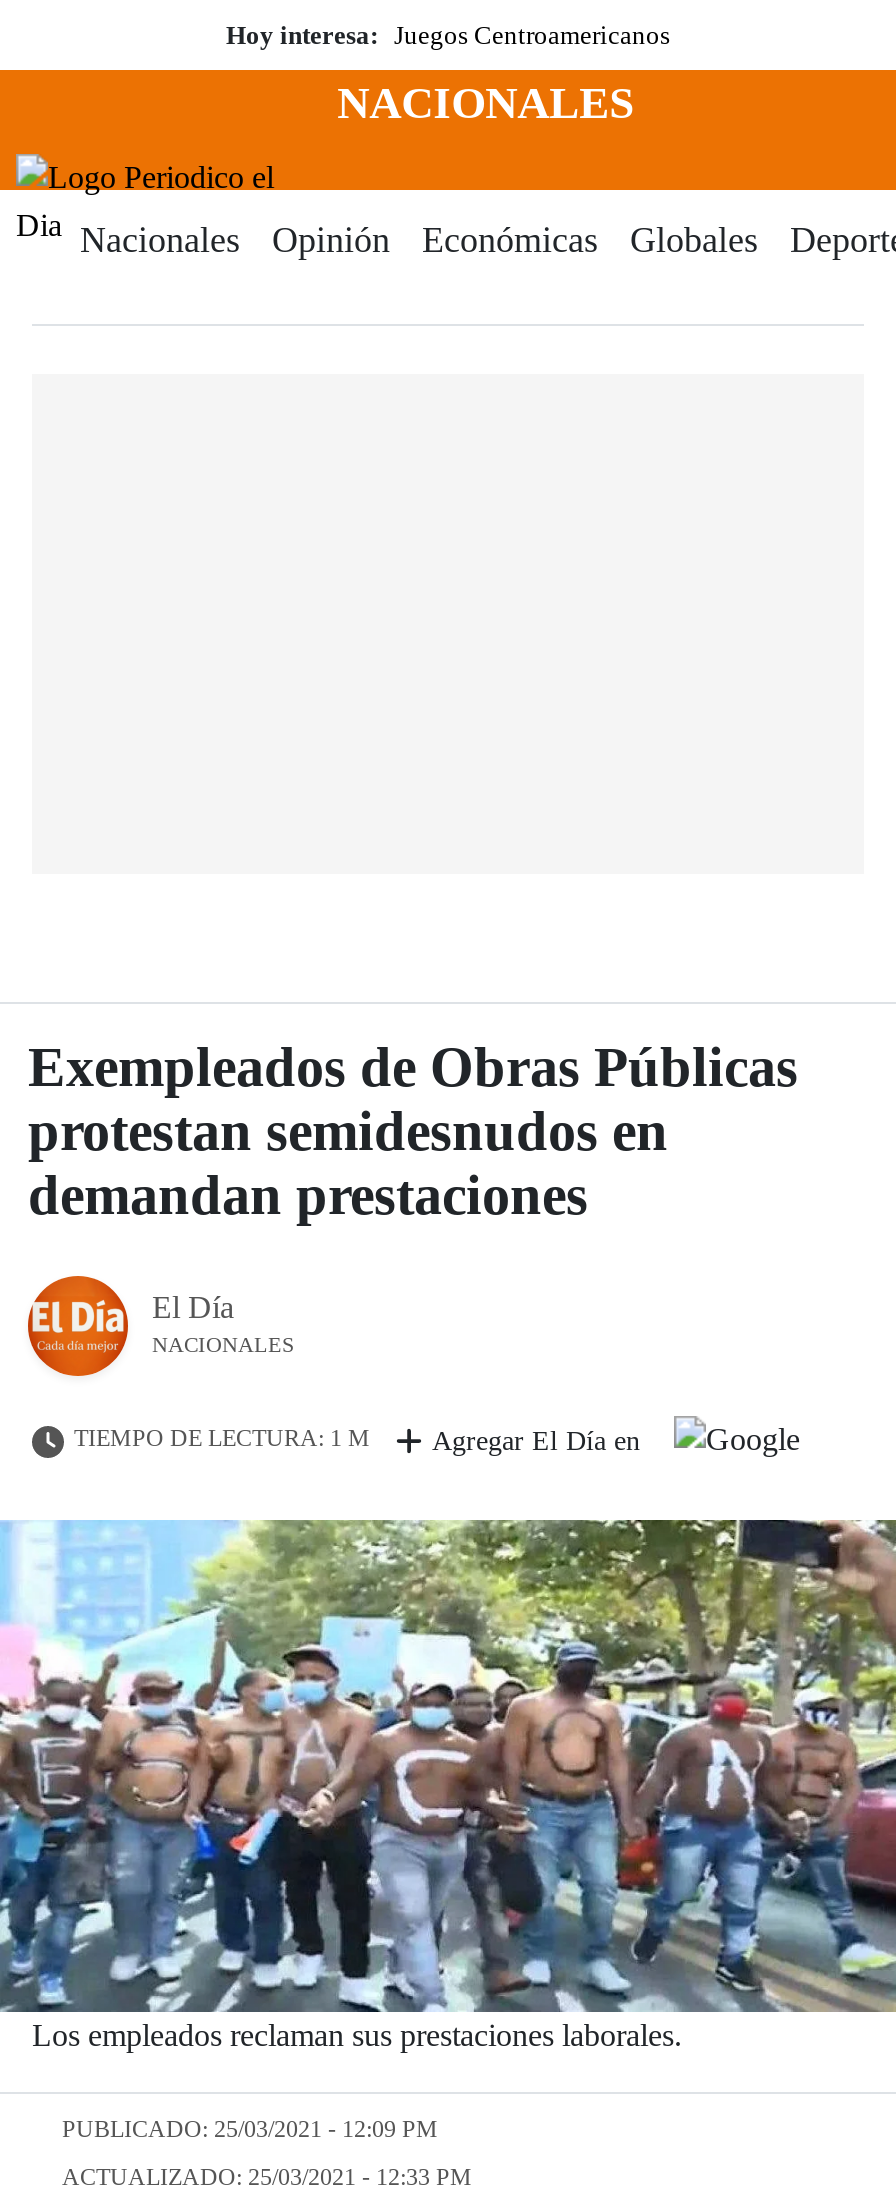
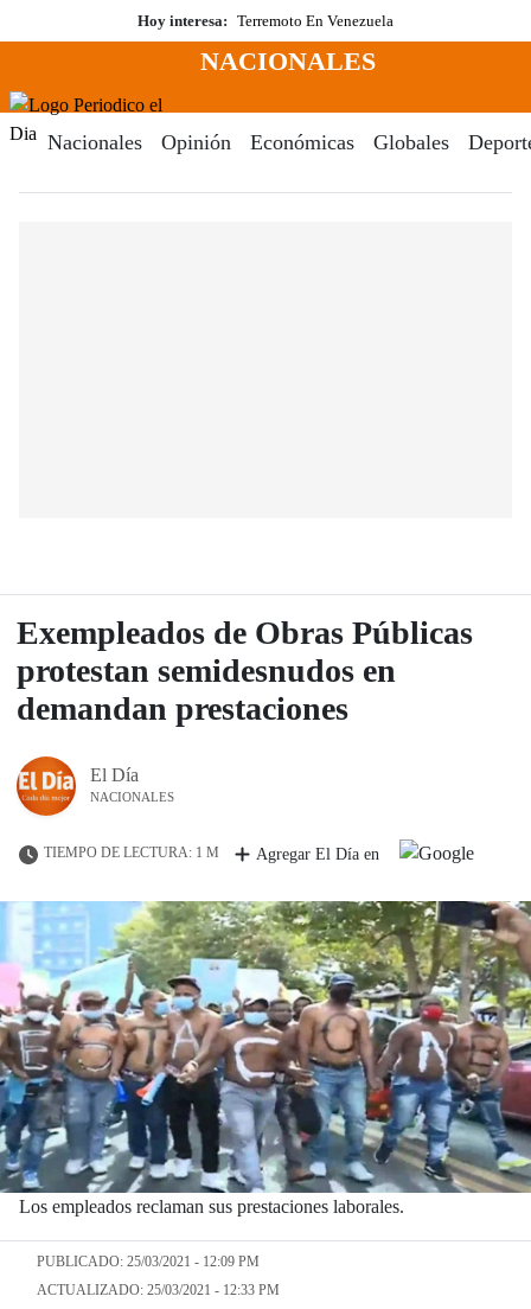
[226,20,670,50] Hoy interesa: Juegos Centroamericanos -> [137,12,394,30] Hoy interesa: Terremoto En Venezuela

